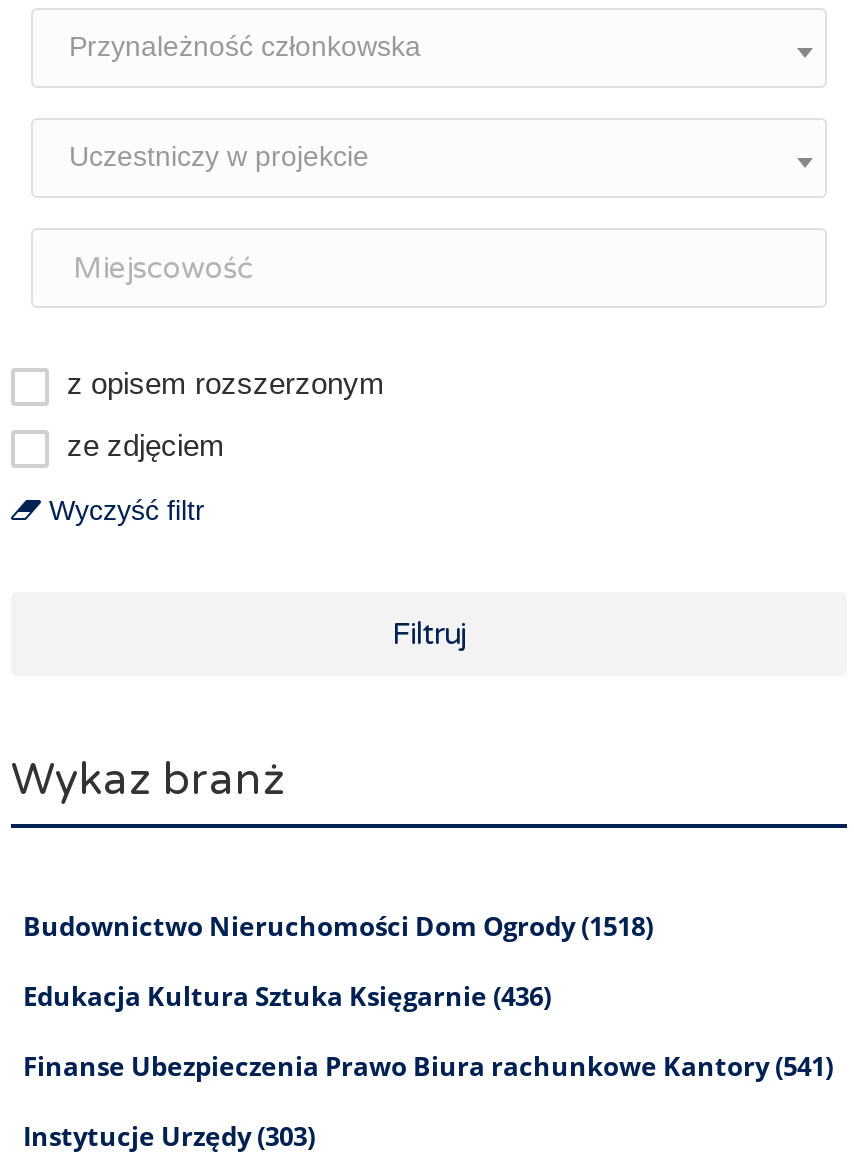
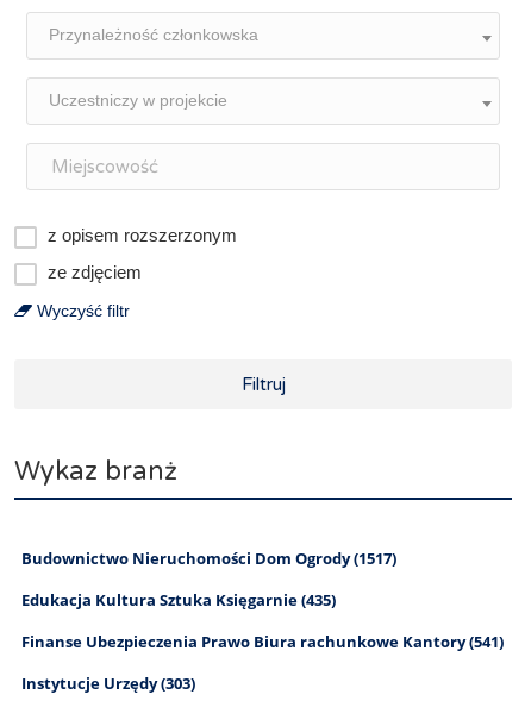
[23,907,653,943] Budownictwo Nieruchomości Dom Ogrody (1518) -> [21,547,396,568] Budownictwo Nieruchomości Dom Ogrody (1517)
[23,977,551,1013] Edukacja Kultura Sztuka Księgarnie (436) -> [21,589,336,610] Edukacja Kultura Sztuka Księgarnie (435)

